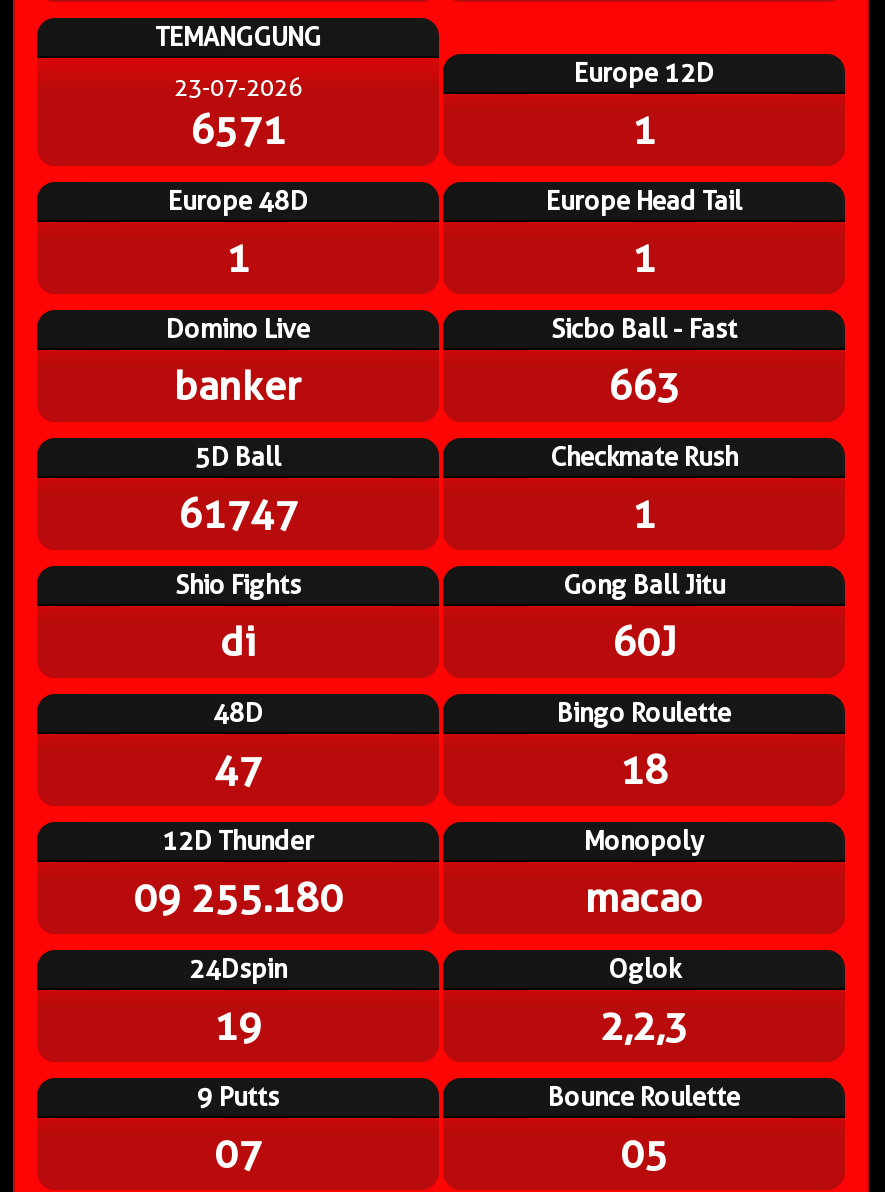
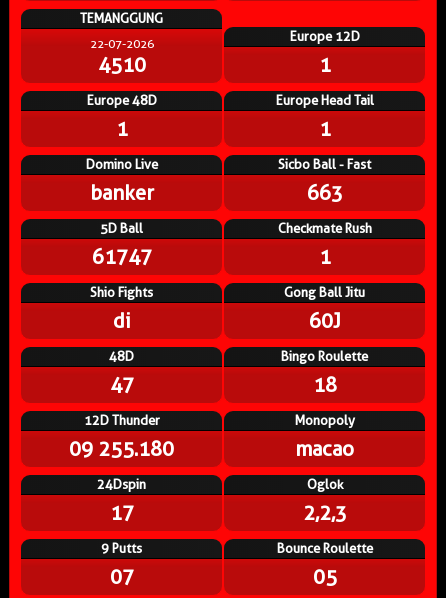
[174,74,302,102] 23-07-2026 -> [89,37,153,51] 22-07-2026
[190,106,286,154] 6571 -> [97,53,145,77] 4510
[214,1002,262,1050] 19 -> [109,501,133,525] 17

